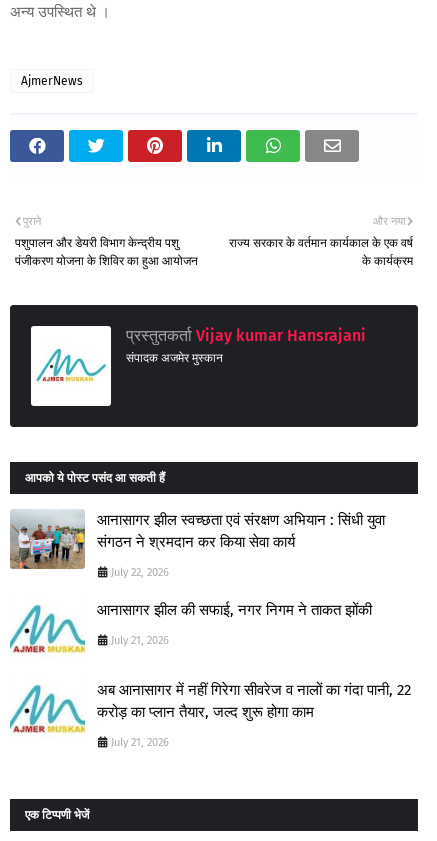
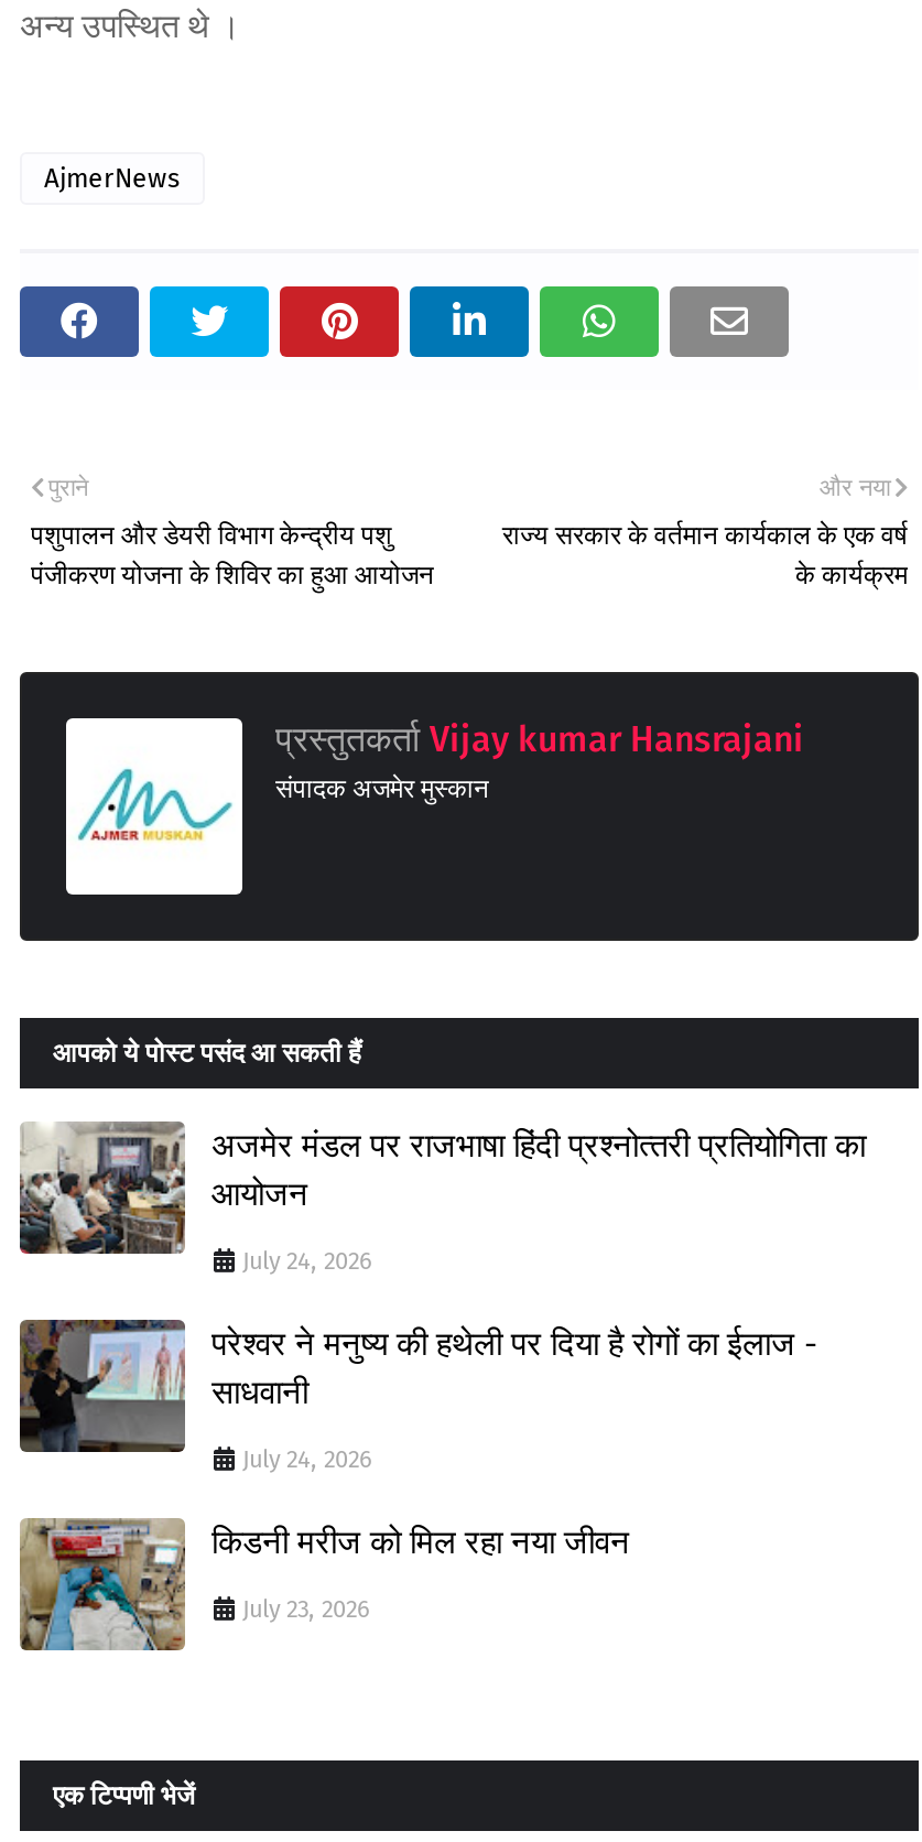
[9,510,385,570] [image] | आनासागर झील स्वच्छता एवं संरक्षण अभियान : सिंधी युवा | संगठन ने श्रमदान कर किया सेवा कार्य -> [18,1122,866,1256] [image] | अजमेर मंडल पर राजभाषा हिंदी प्रश्‍नोत्‍तरी प्रतियोगिता का | आयोजन
[111,566,169,579] July 22, 2026 -> [242,1247,372,1275] July 24, 2026
[9,599,372,659] [image] | आनासागर झील की सफाई, नगर निगम ने ताकत झोंकी -> [18,1318,817,1454] [image] | परेश्वर ने मनुष्य की हथेली पर दिया है रोगों का ईलाज - | साधवानी
[111,634,169,647] July 21, 2026 -> [242,1445,372,1474] July 24, 2026
[9,681,411,749] [image] | अब आनासागर में नहीं गिरेगा सीवरेज व नालों का गंदा पानी, 22 | करोड़ का प्लान तैयार, जल्द शुरू होगा काम -> [18,1509,630,1653] [image] | किडनी मरीज को मिल रहा नया जीवन
[111,736,169,749] July 21, 2026 -> [242,1595,370,1623] July 23, 2026

